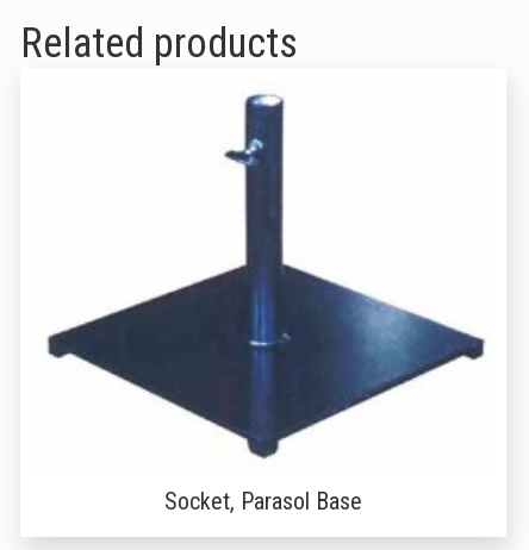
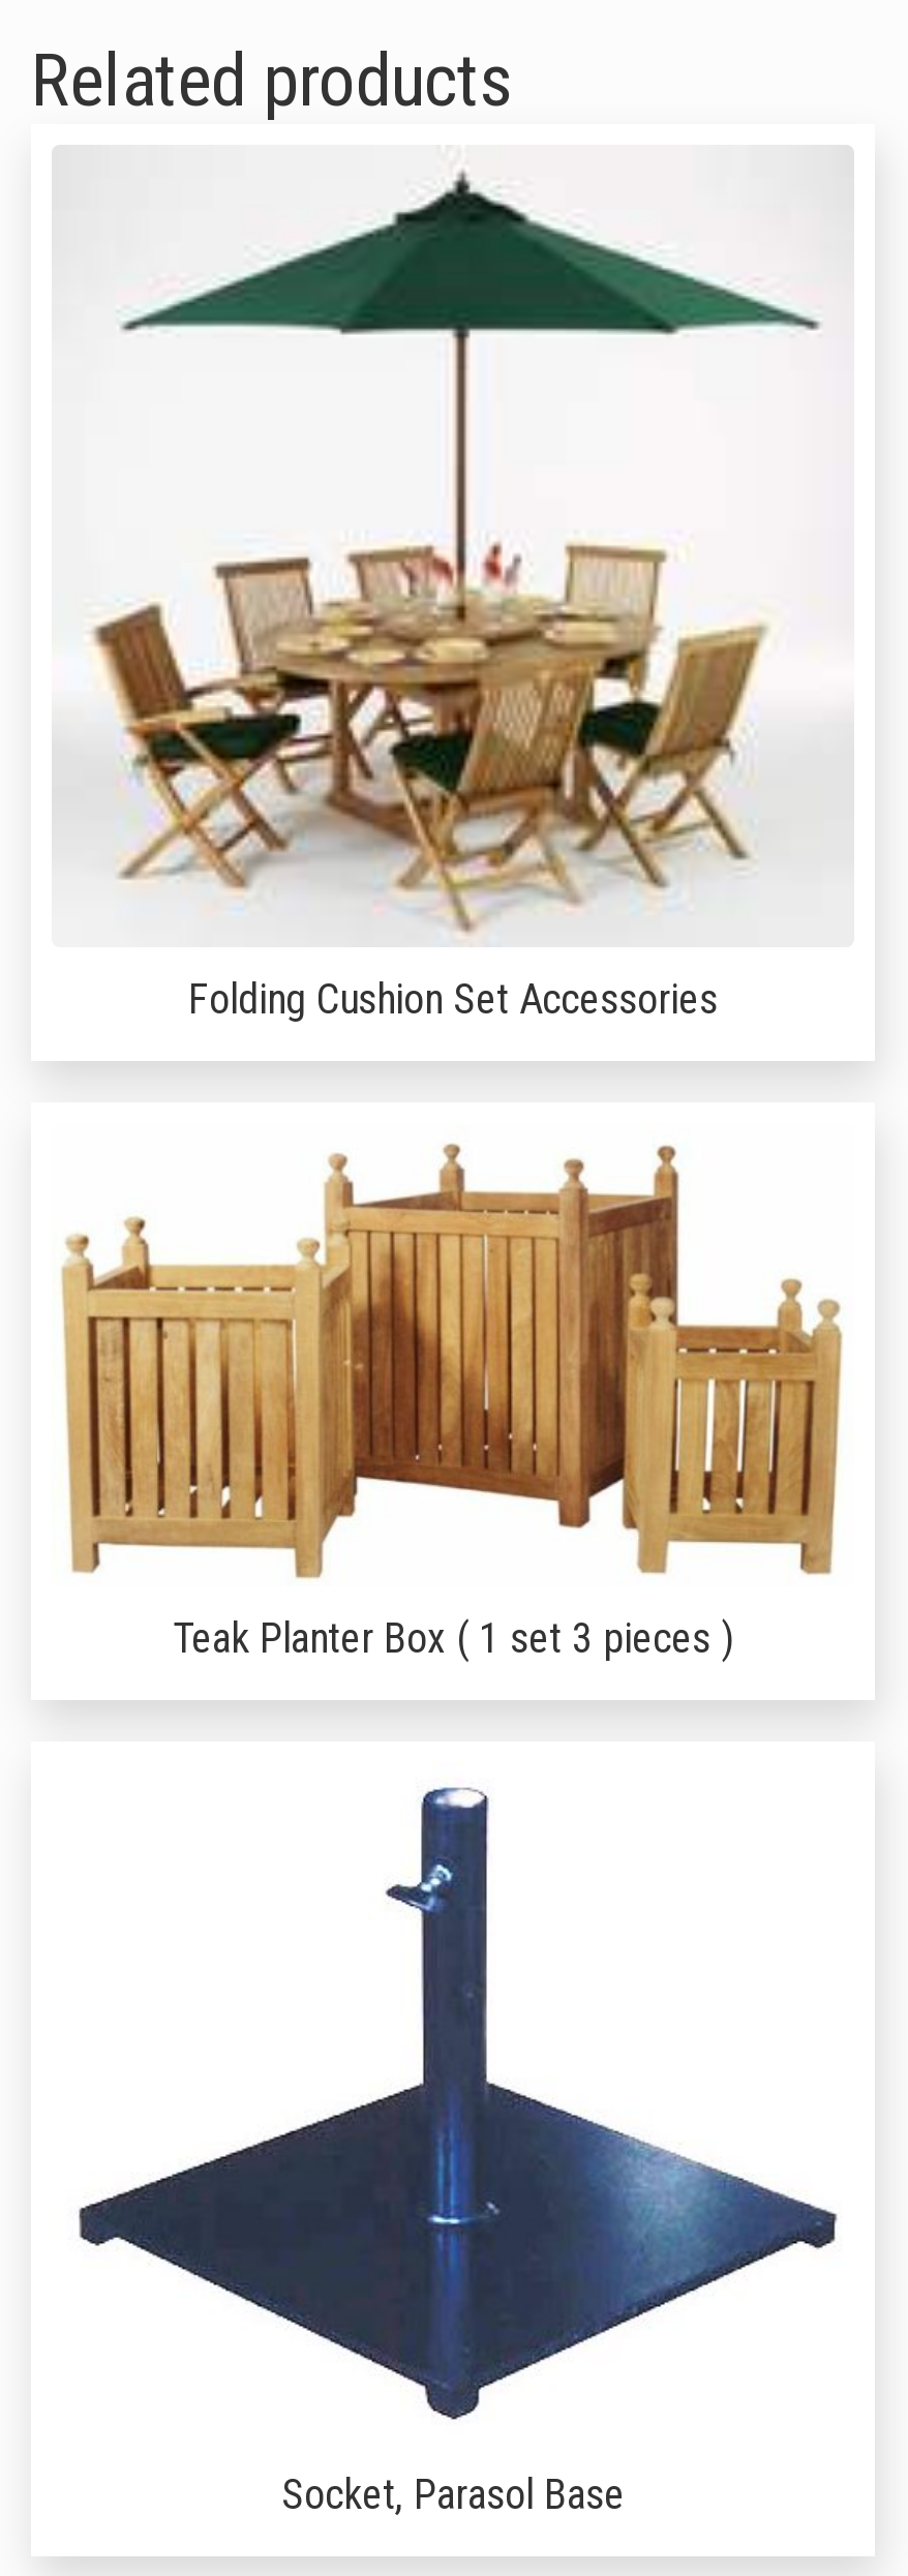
none -> [56,173,821,1024] [image] | Folding Cushion Set Accessories
none -> [62,1143,842,1662] [image] | Teak Planter Box ( 1 set 3 pieces )

